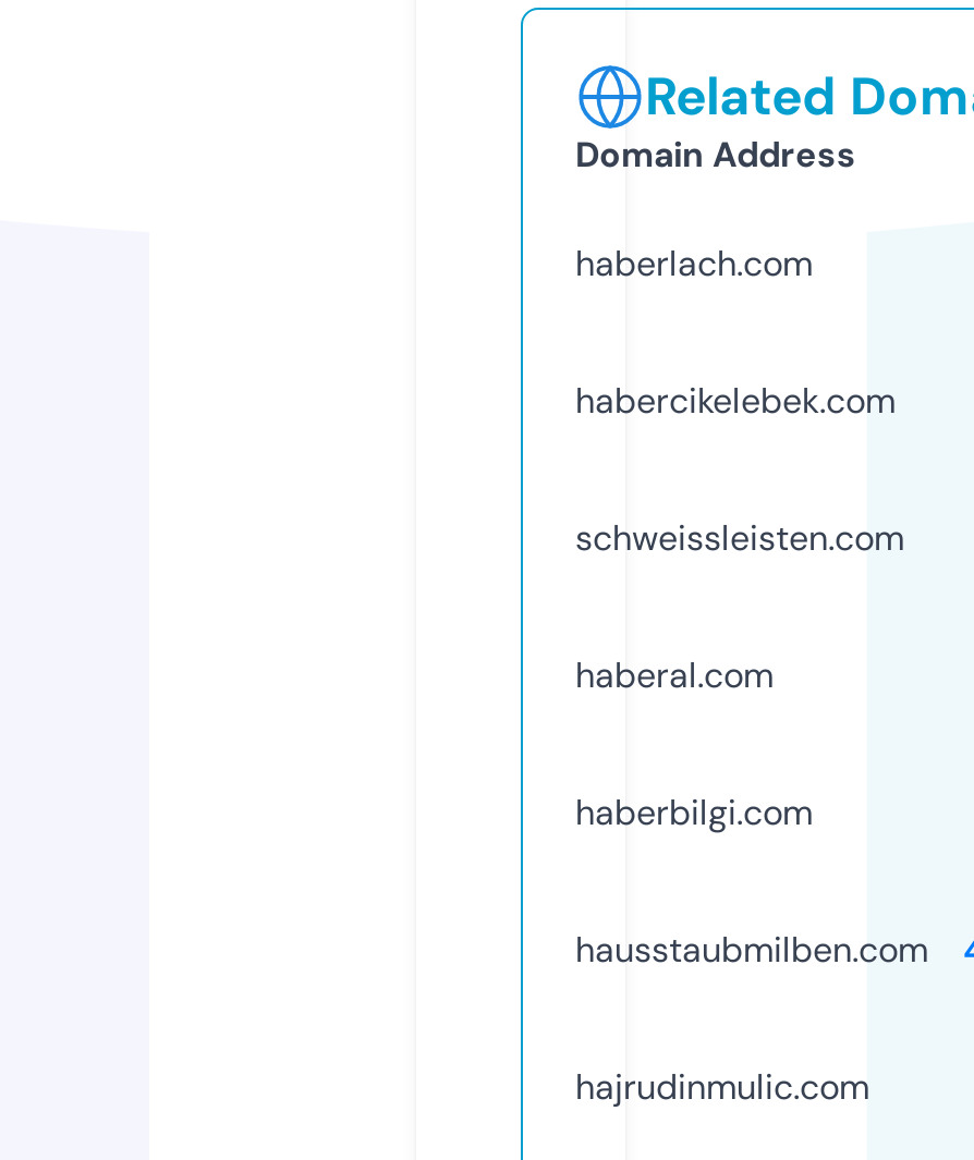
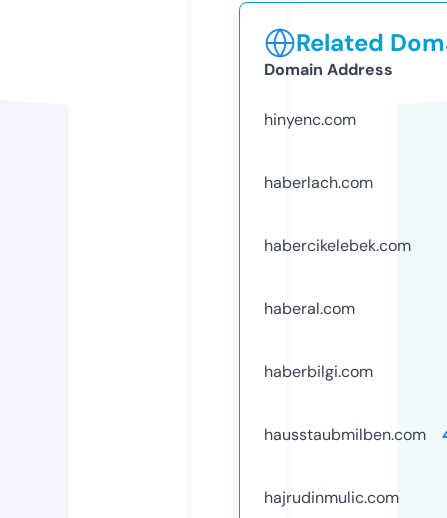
none -> [264,109,356,130] hinyenc.com
moved [575,240,896,423] -> [264,172,411,256]: haberlach.com | habercikelebek.com
[575,515,904,561] schweissleisten.com -> none

